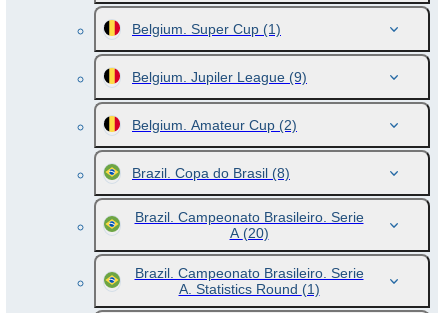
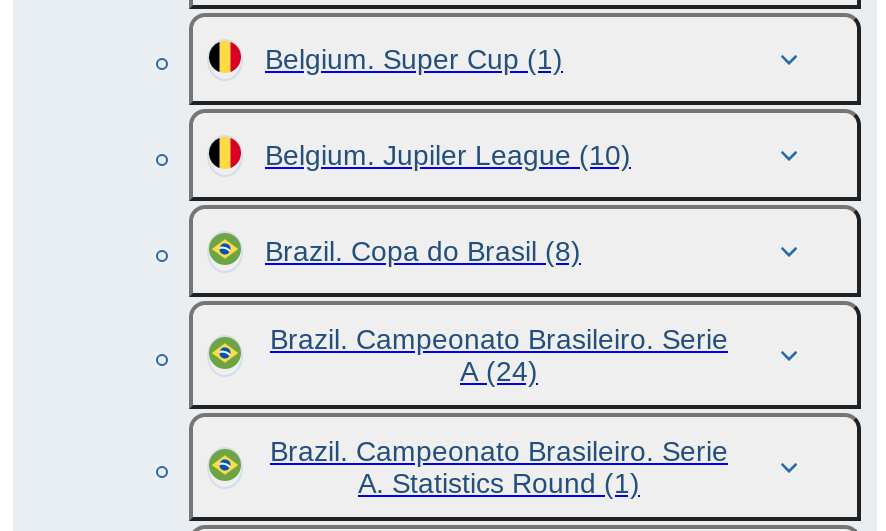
[132,69,307,133] Belgium. Jupiler League (9) | Belgium. Amateur Cup (2) -> [265,139,631,171] Belgium. Jupiler League (10)
[229,225,268,241] A (20) -> [460,355,538,387] A (24)

